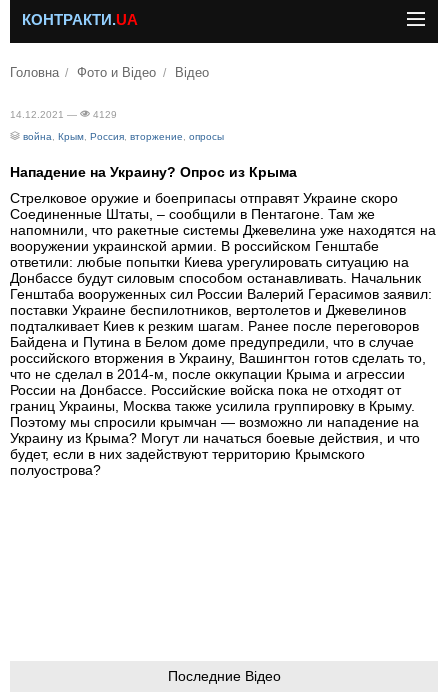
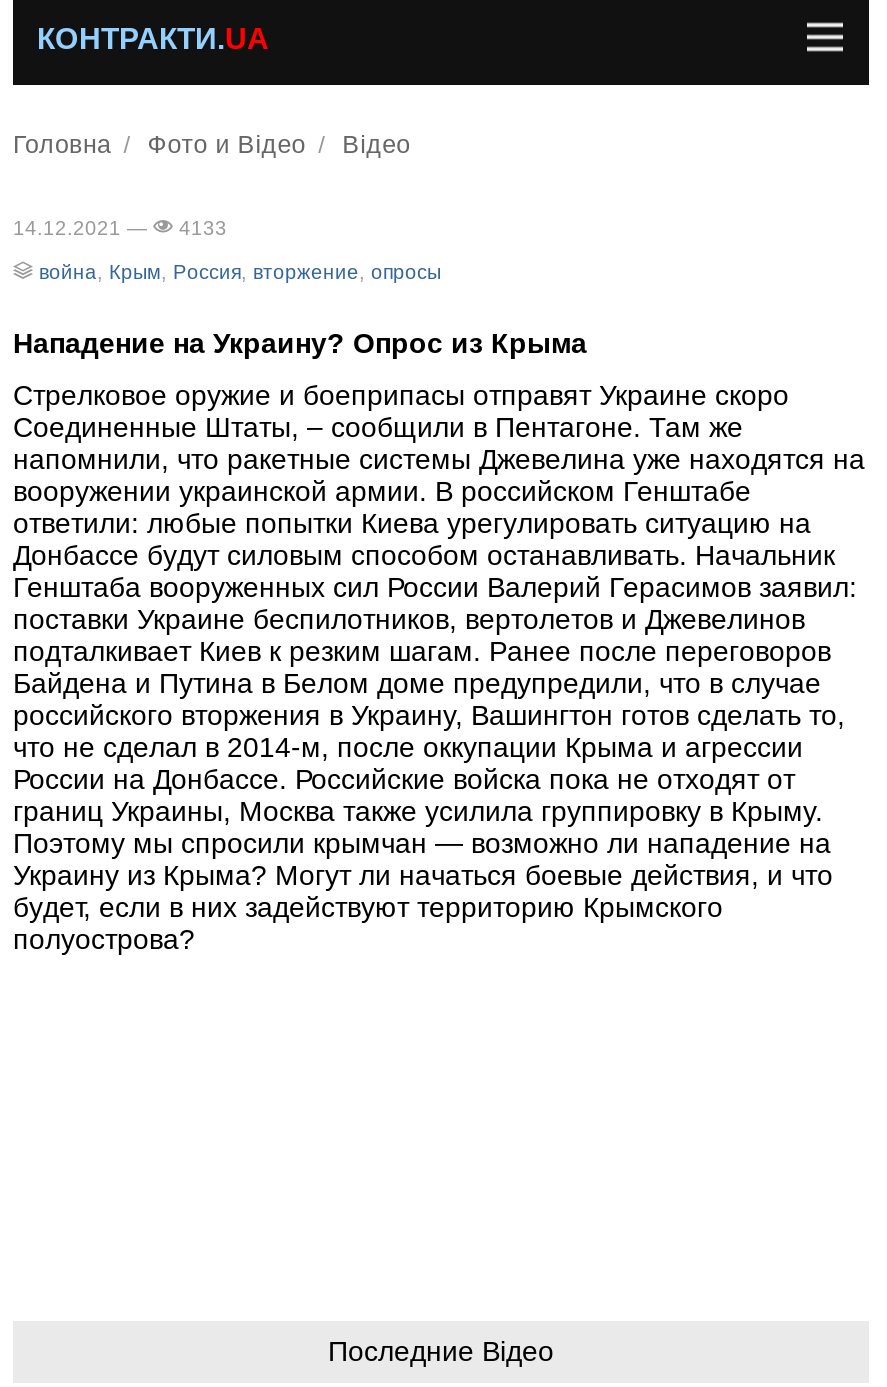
[10,109,117,120] 14.12.2021 — 4129 -> [13,217,227,239] 14.12.2021 — 4133

